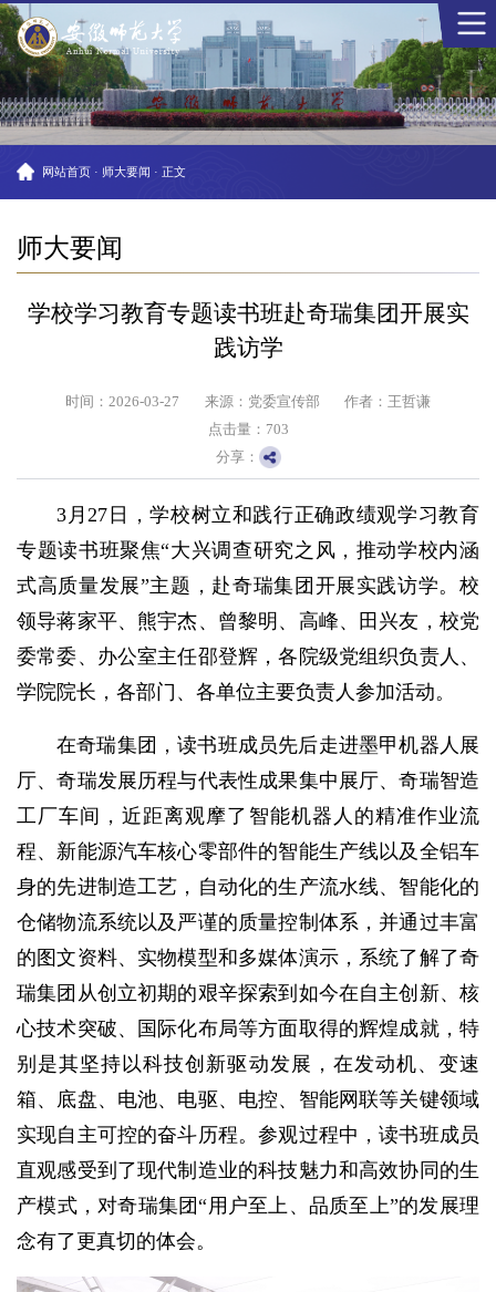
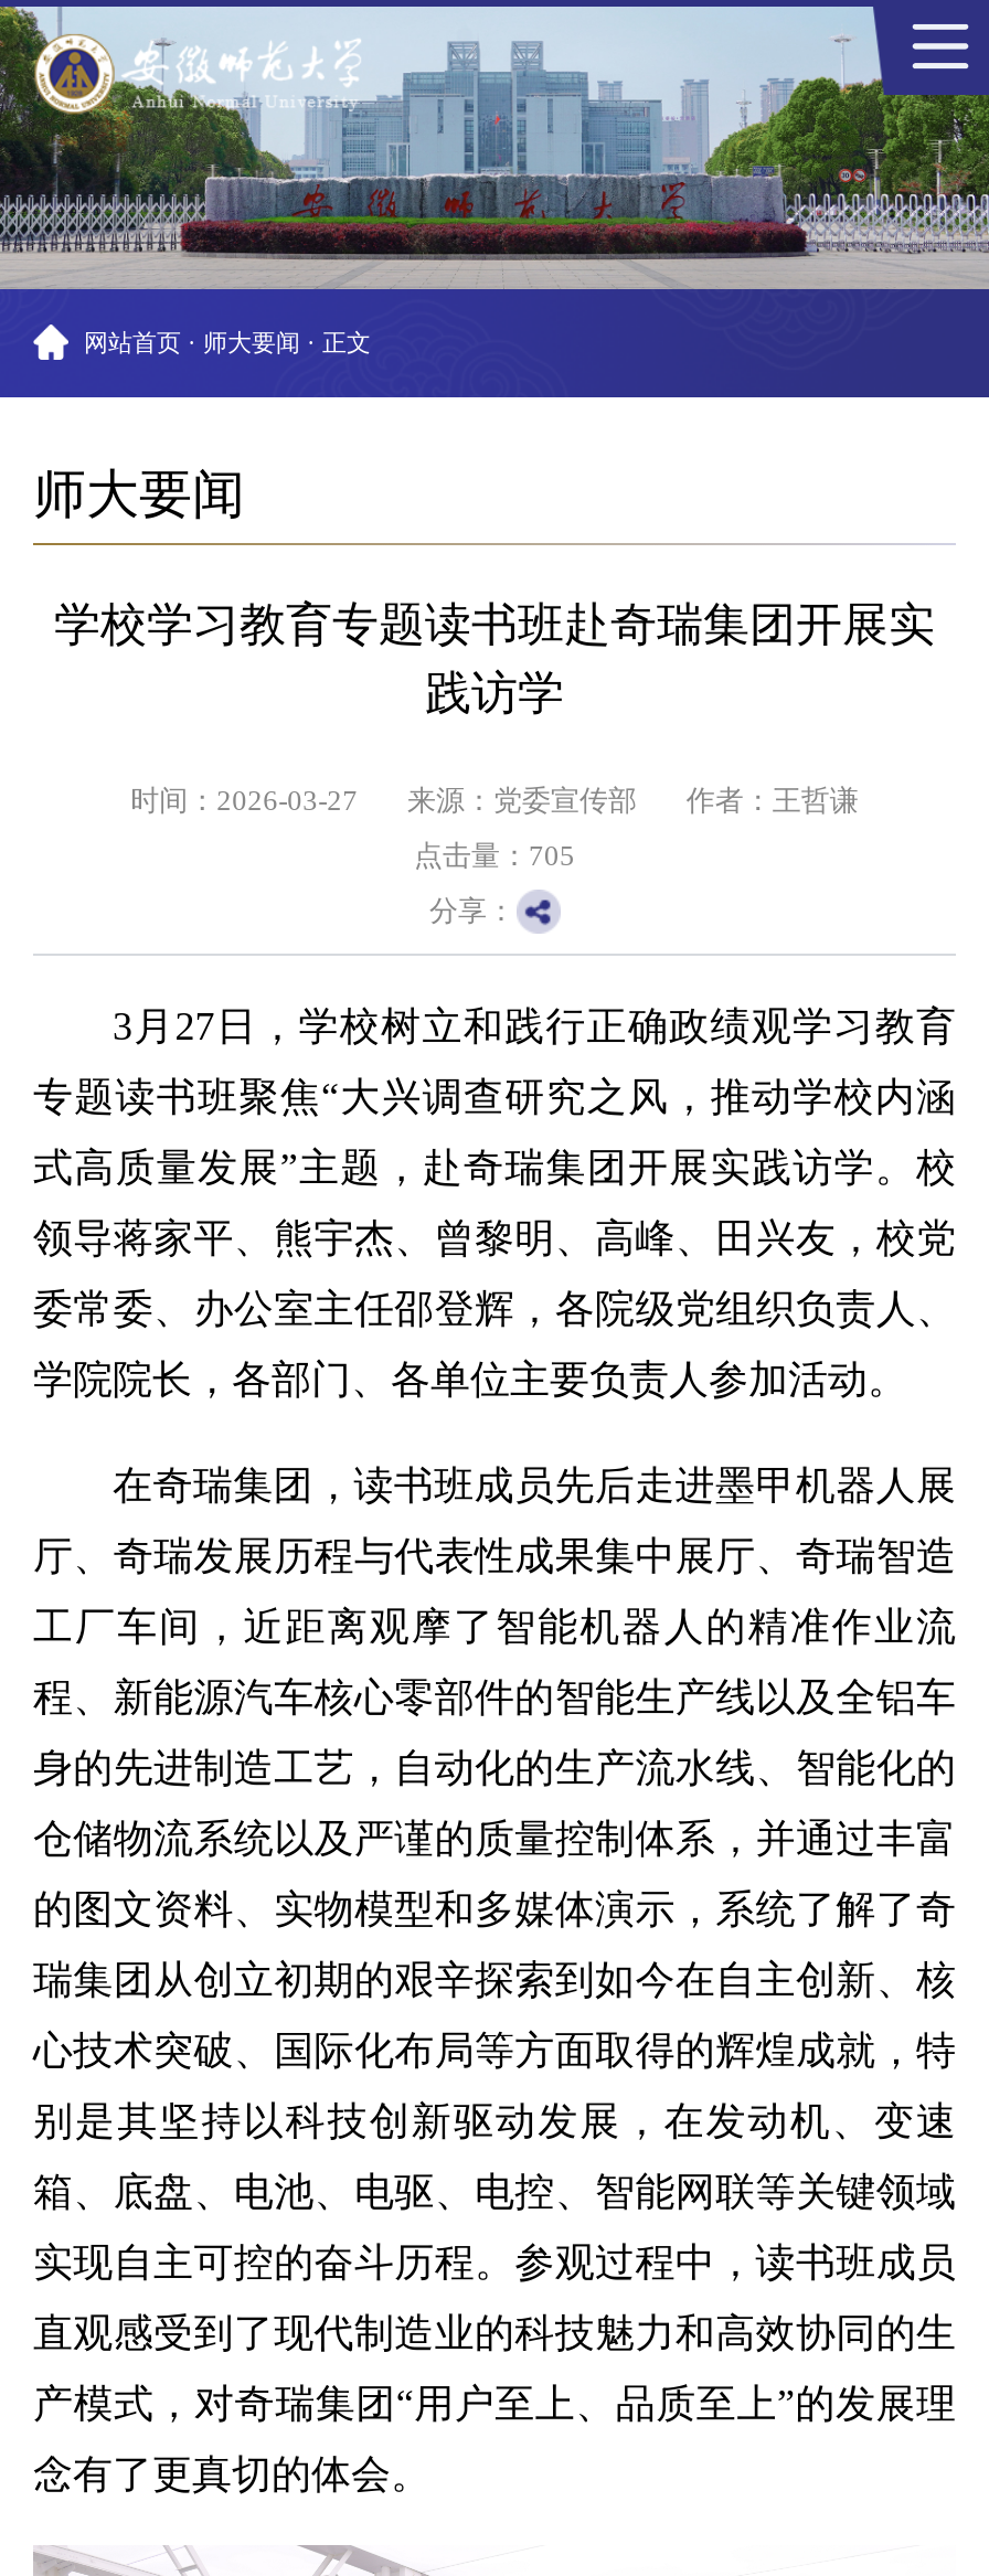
[208,422,288,437] 点击量：703 -> [414,841,575,872] 点击量：705

